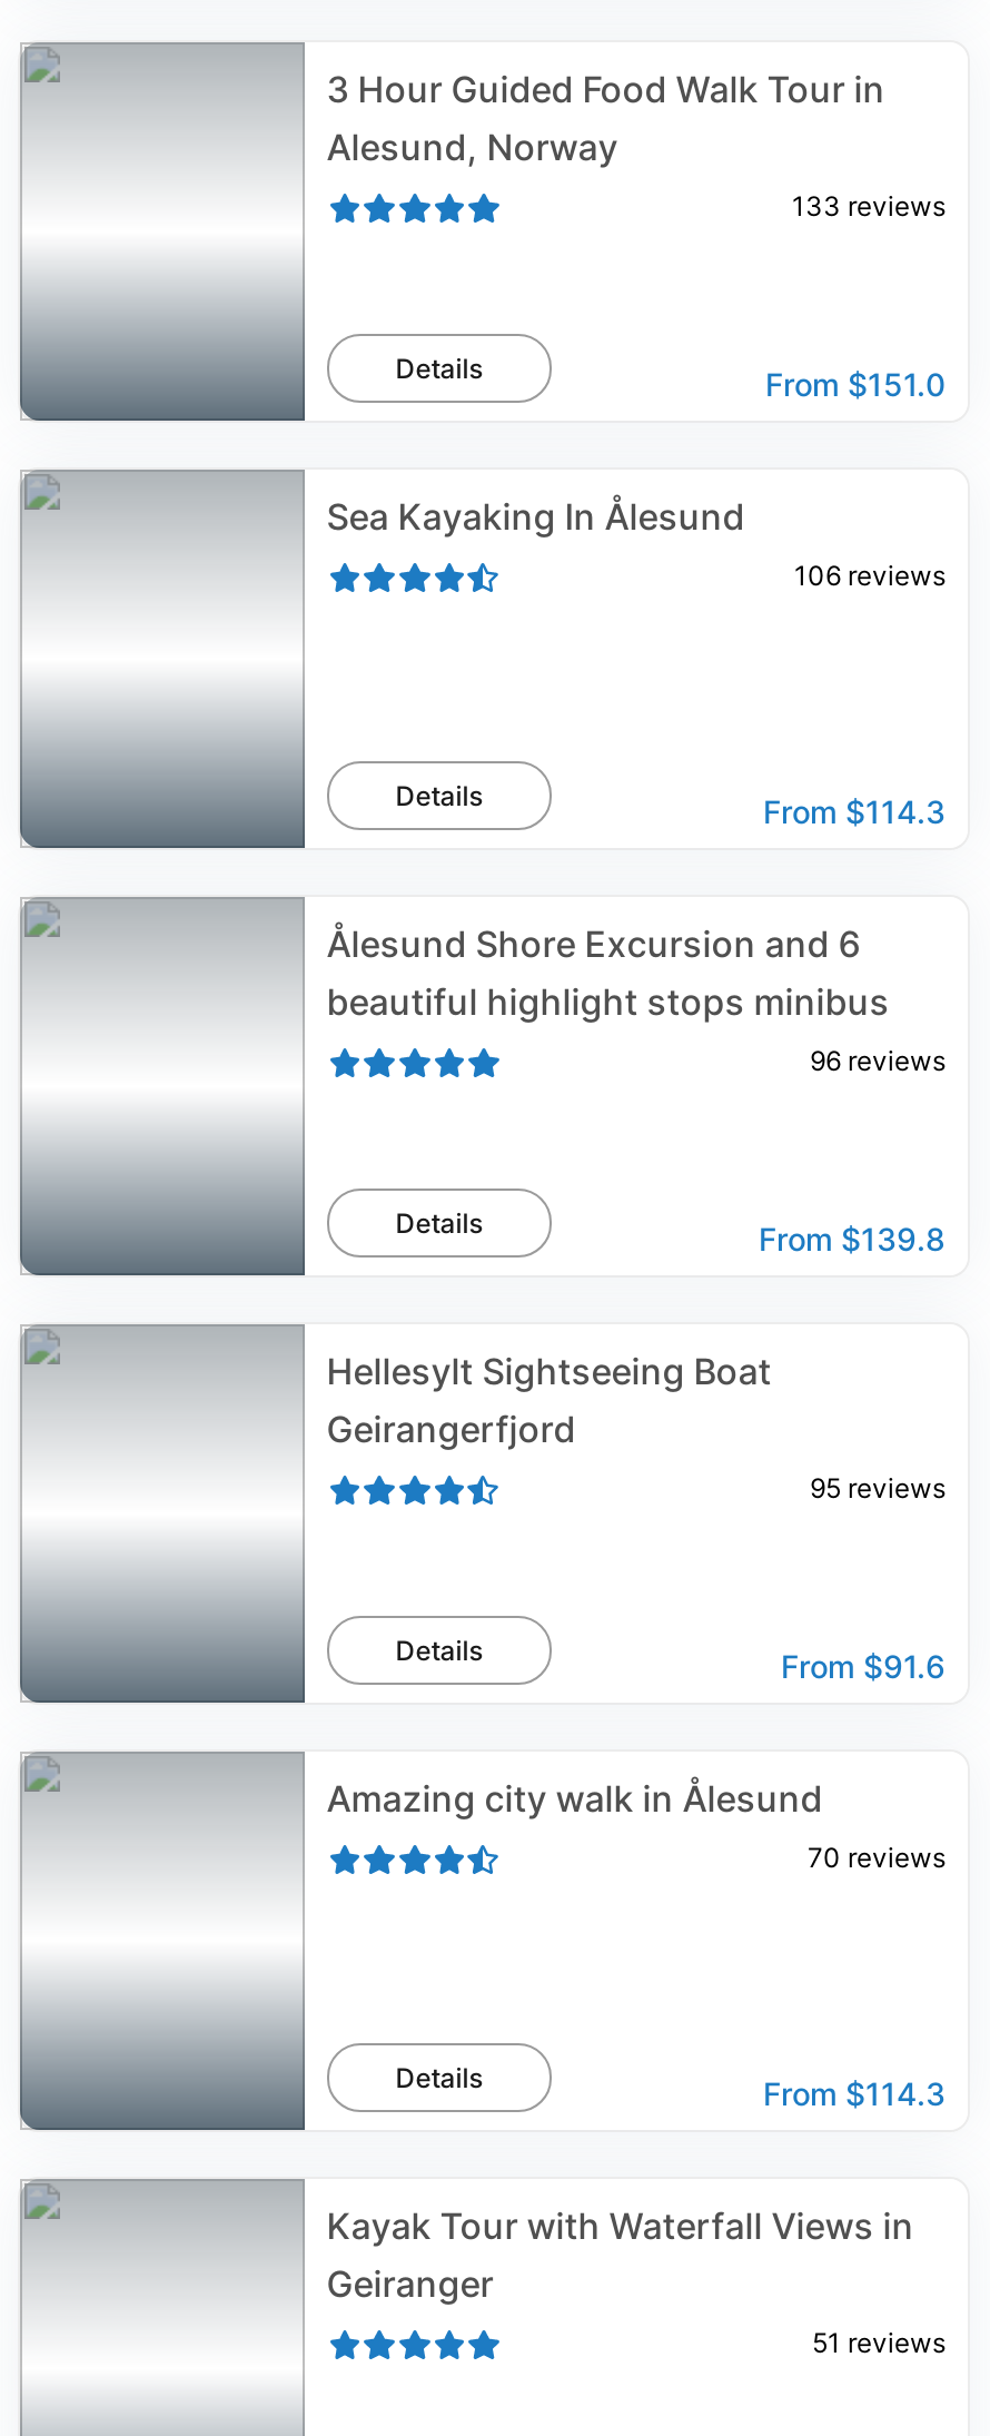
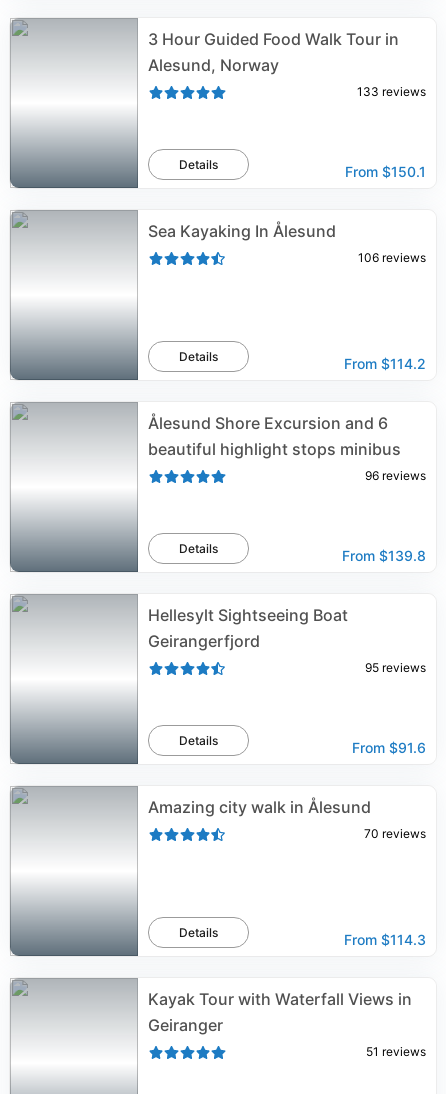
[765,365,946,403] From $151.0 -> [345,163,426,180] From $150.1
[763,792,946,830] From $114.3 -> [344,355,426,372] From $114.2

